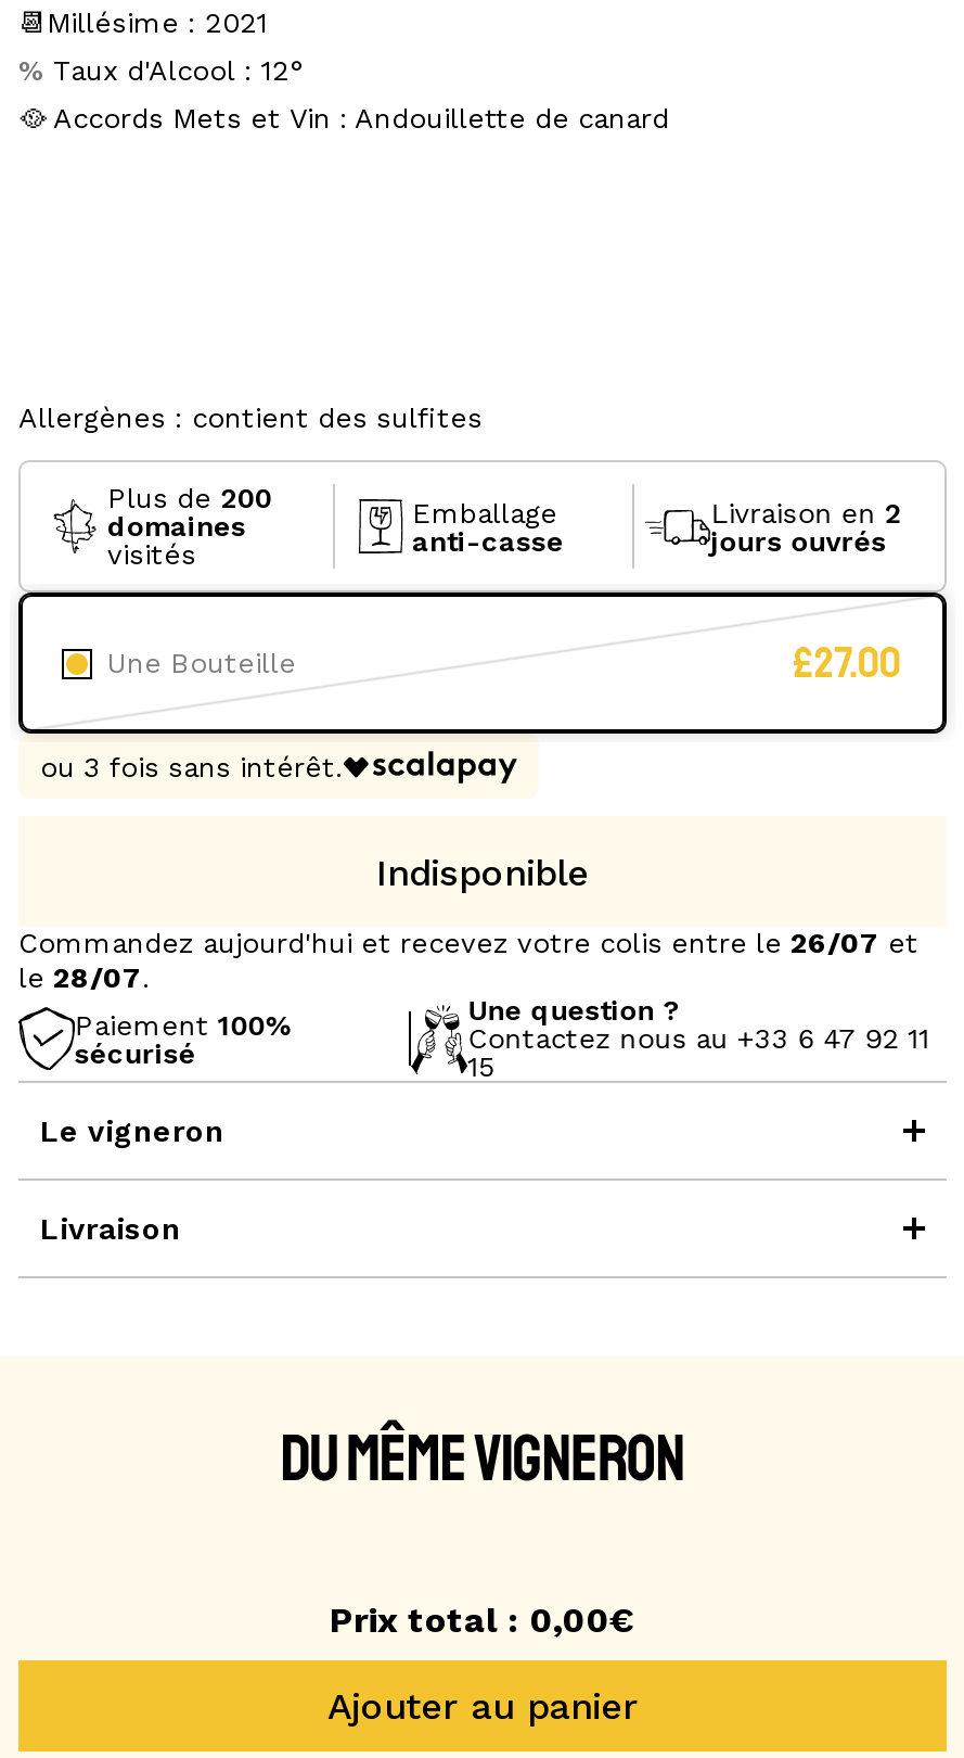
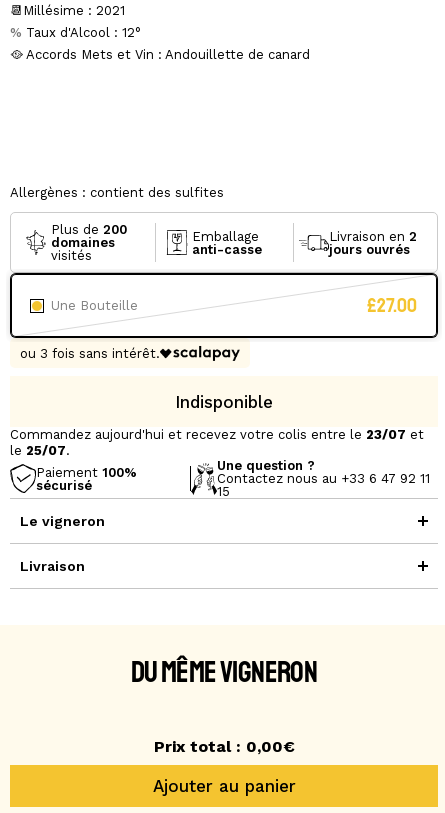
[18,927,918,960] Commandez aujourd'hui et recevez votre colis entre le 26/07 et -> [10,427,424,442] Commandez aujourd'hui et recevez votre colis entre le 23/07 et
[18,962,151,994] le 28/07. -> [10,443,70,458] le 25/07.

